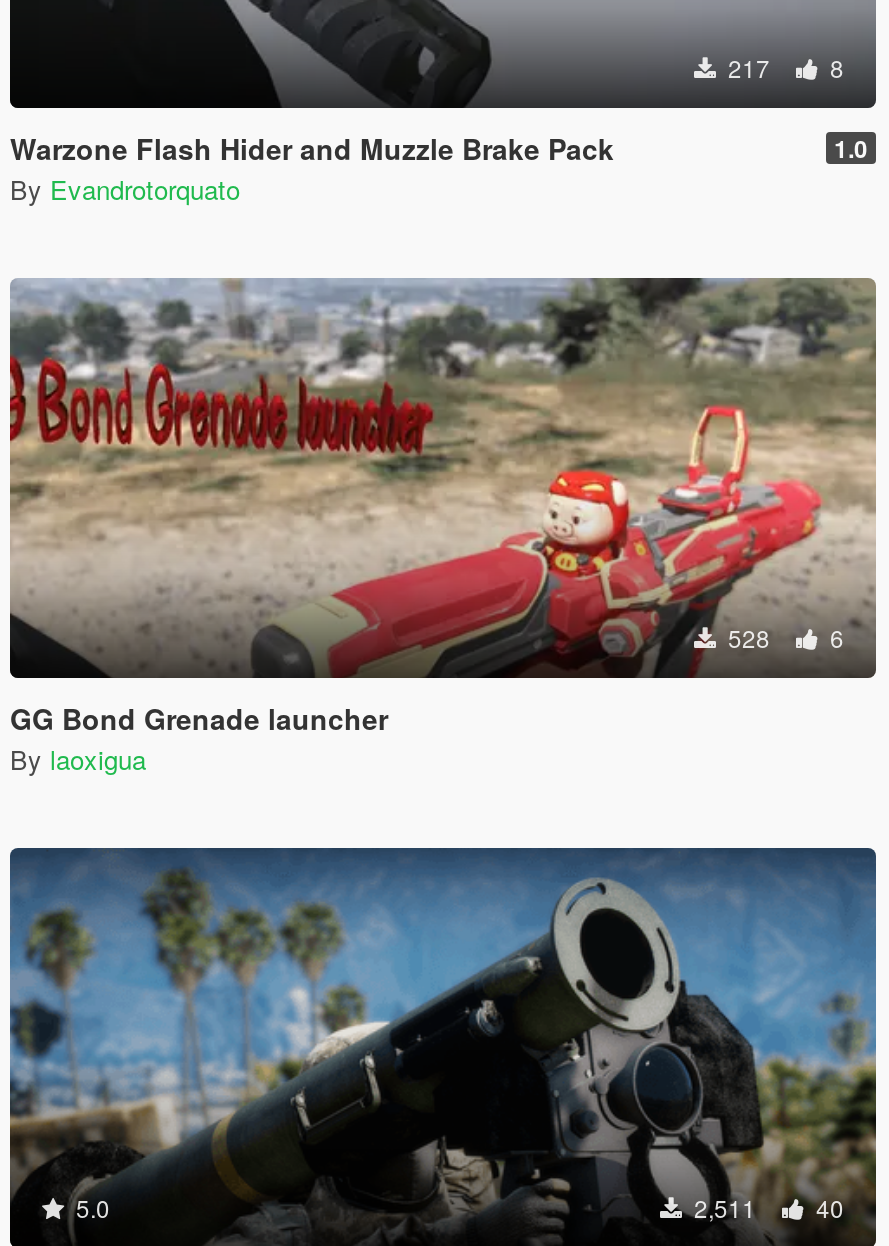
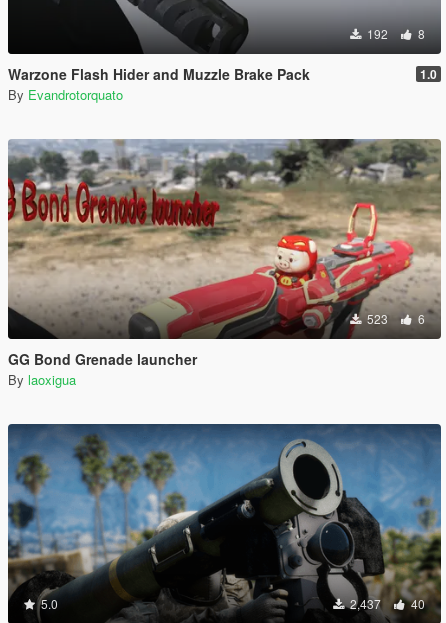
[722,50,844,84] 217 8 -> [364,25,425,42] 192 8
[722,620,844,654] 528 6 -> [364,310,425,327] 523 6
[688,1190,844,1224] 2,511 40 -> [347,595,425,612] 2,437 40

